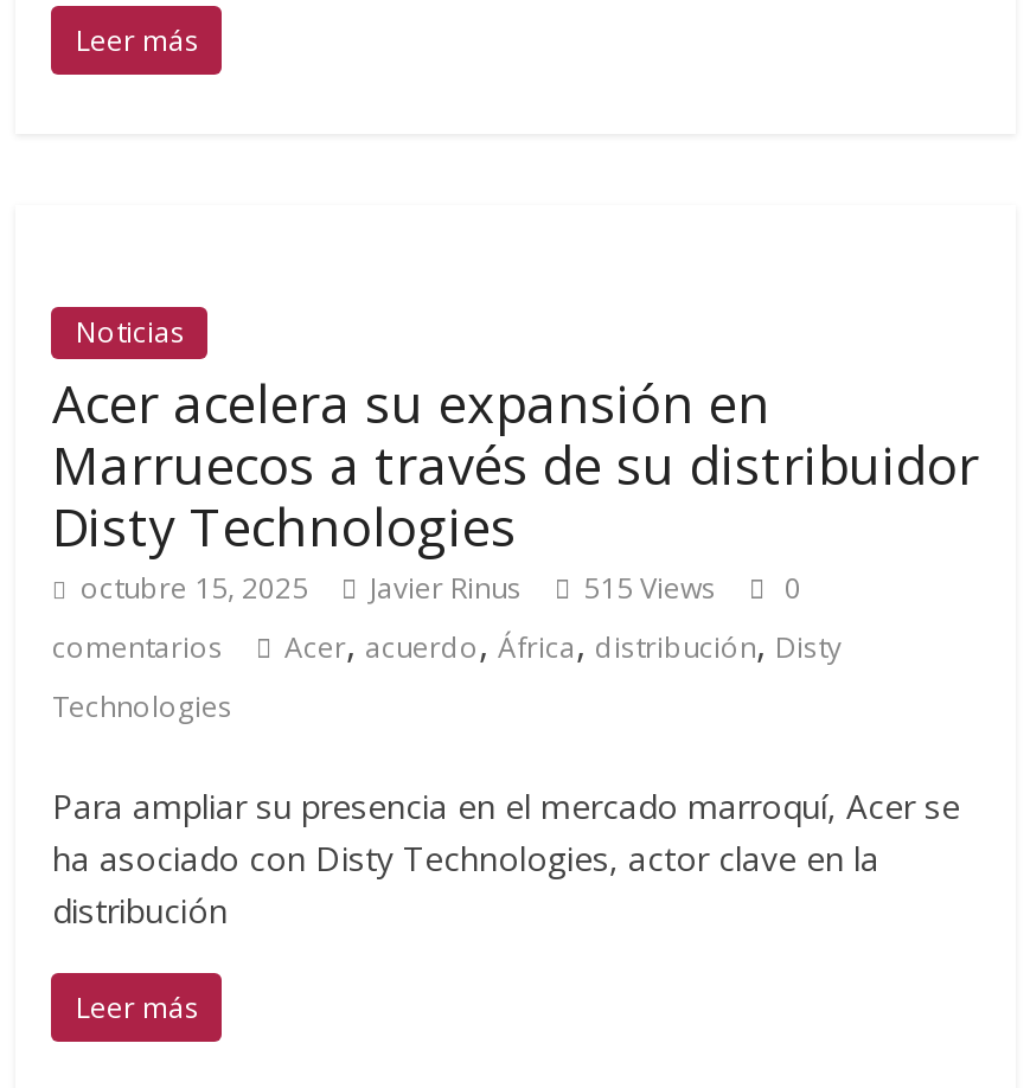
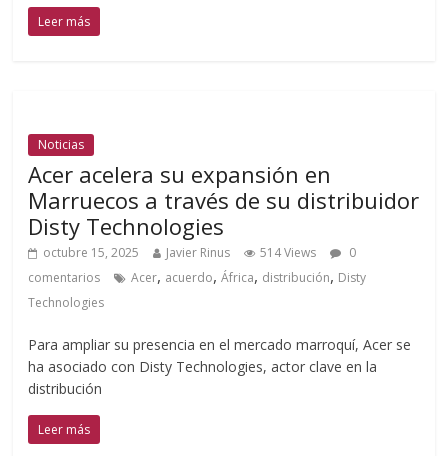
[80,567,801,608] octubre 15, 2025 Javier Rinus 515 Views 0 -> [43,244,356,261] octubre 15, 2025 Javier Rinus 514 Views 0

